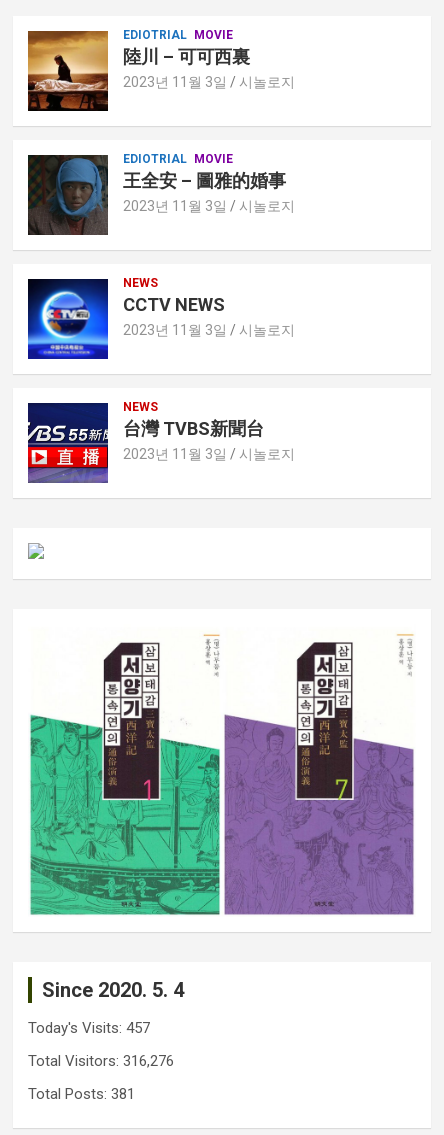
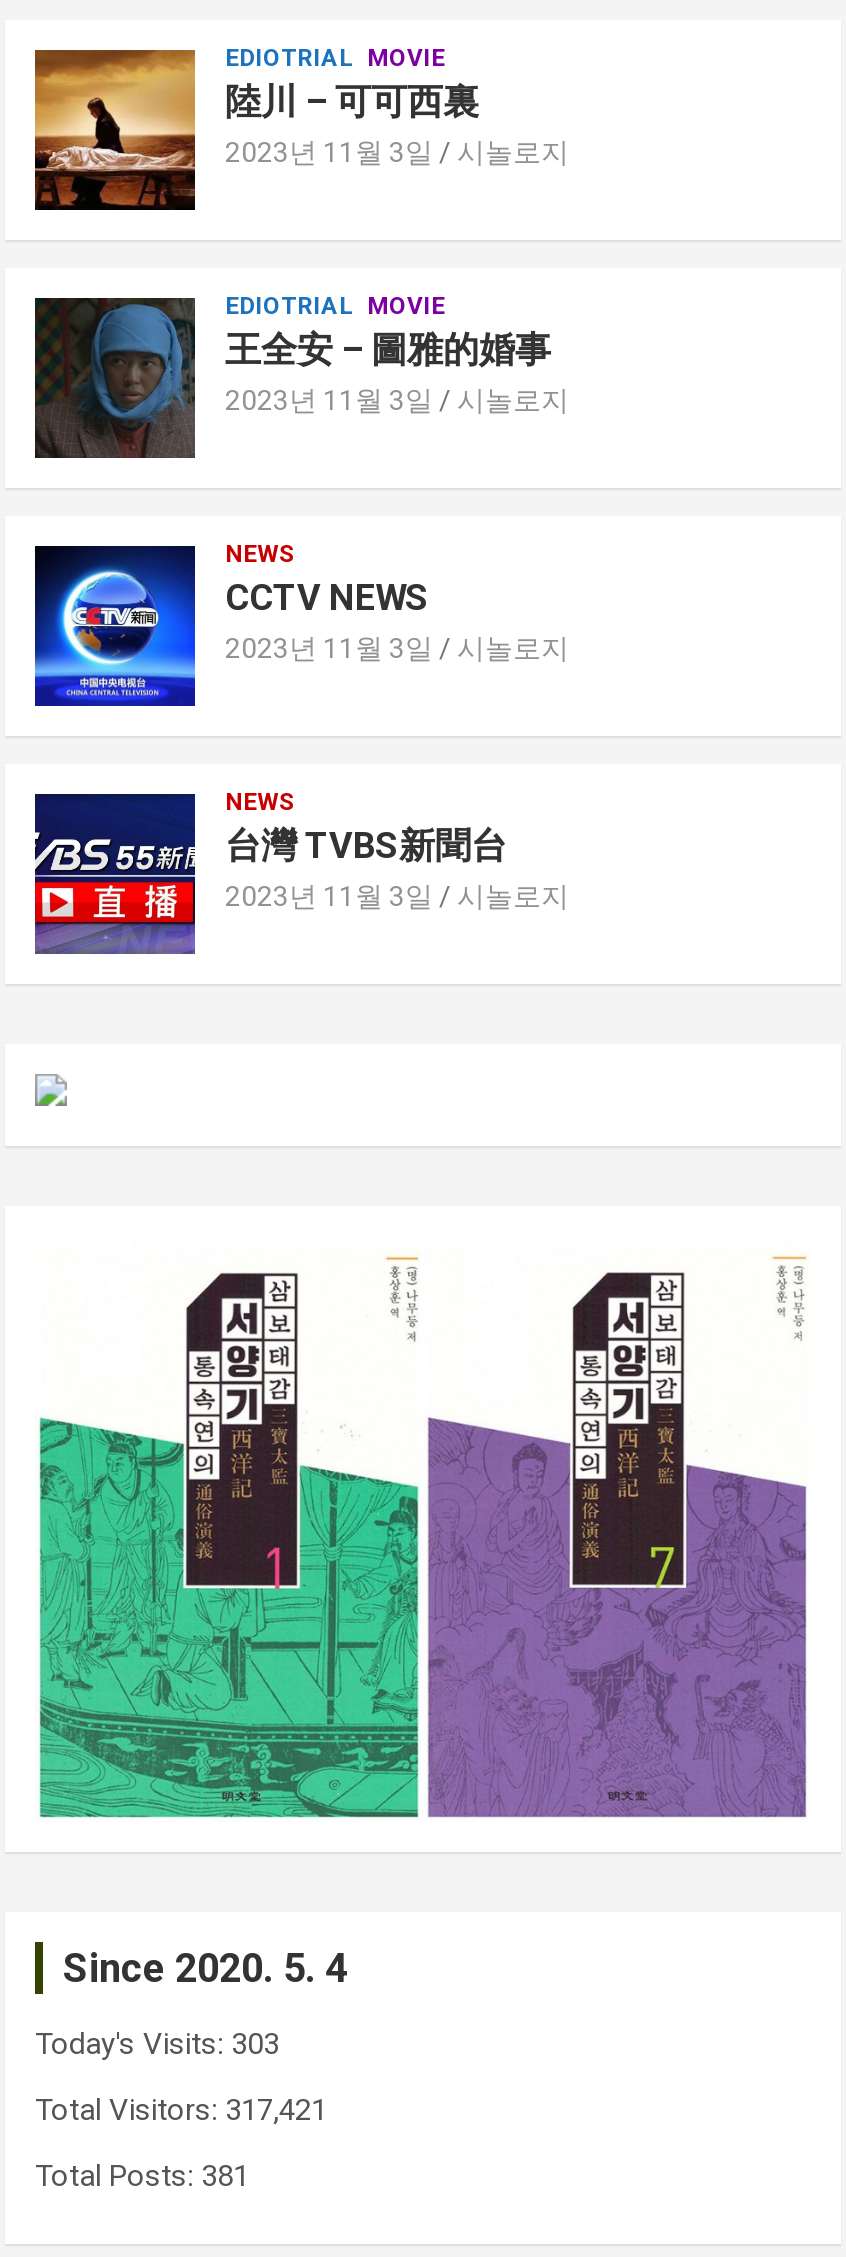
[28,1019,150,1037] Today's Visits: 457 -> [35,2026,279,2062] Today's Visits: 303
[28,1052,174,1070] Total Visitors: 316,276 -> [35,2092,327,2128] Total Visitors: 317,421

